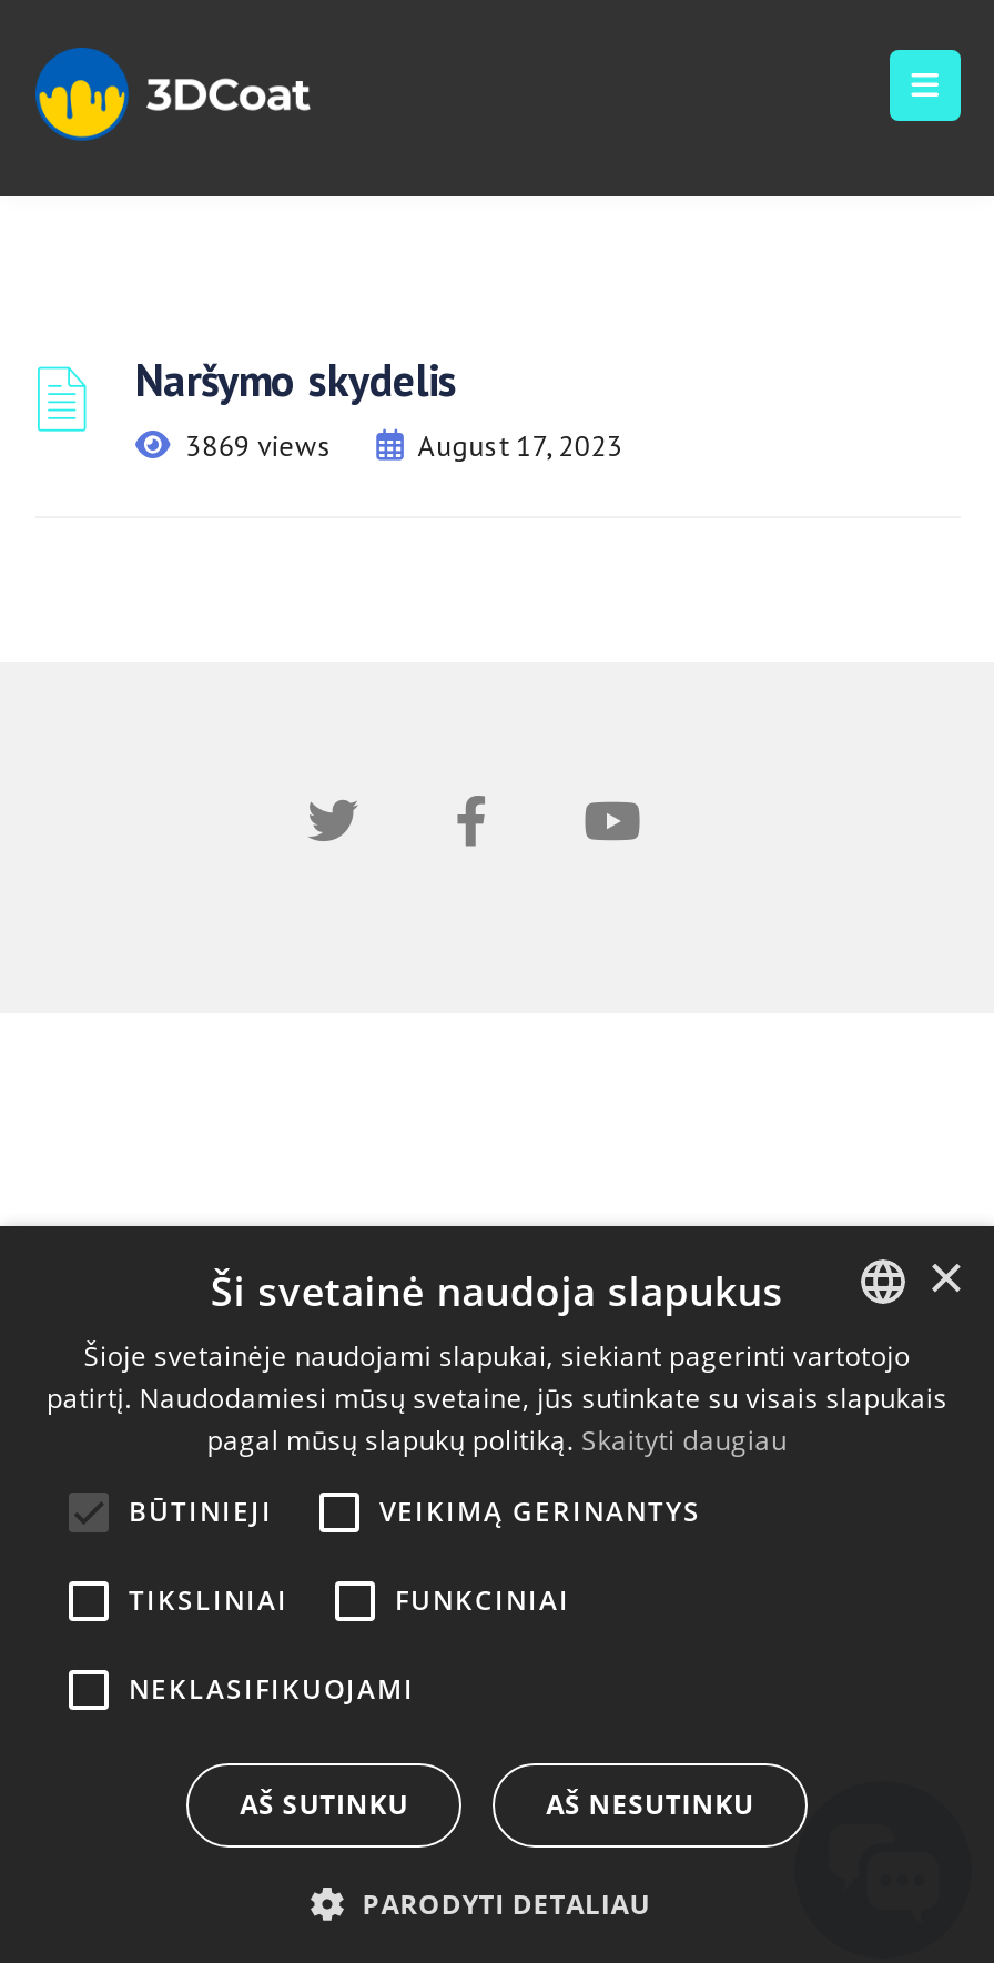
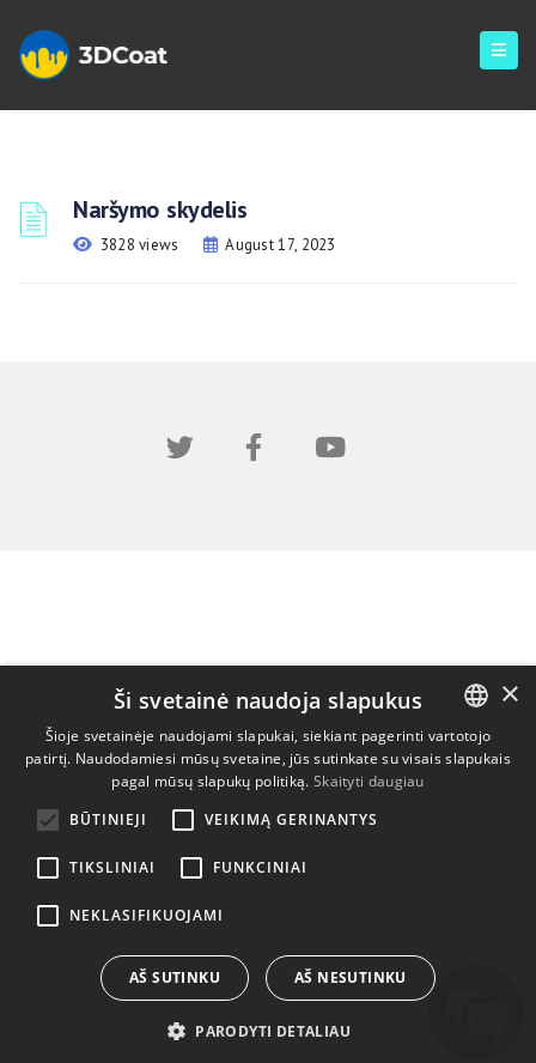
[185,427,332,465] 3869 views -> [100,235,179,255] 3828 views

